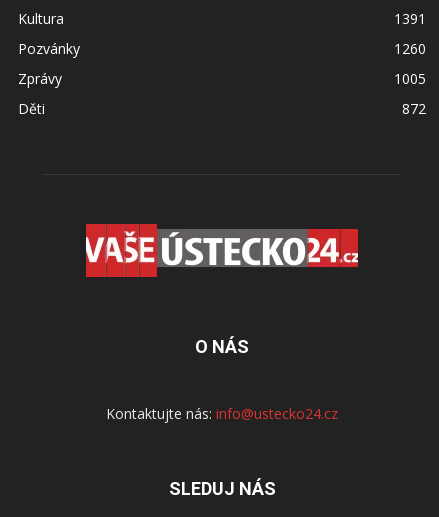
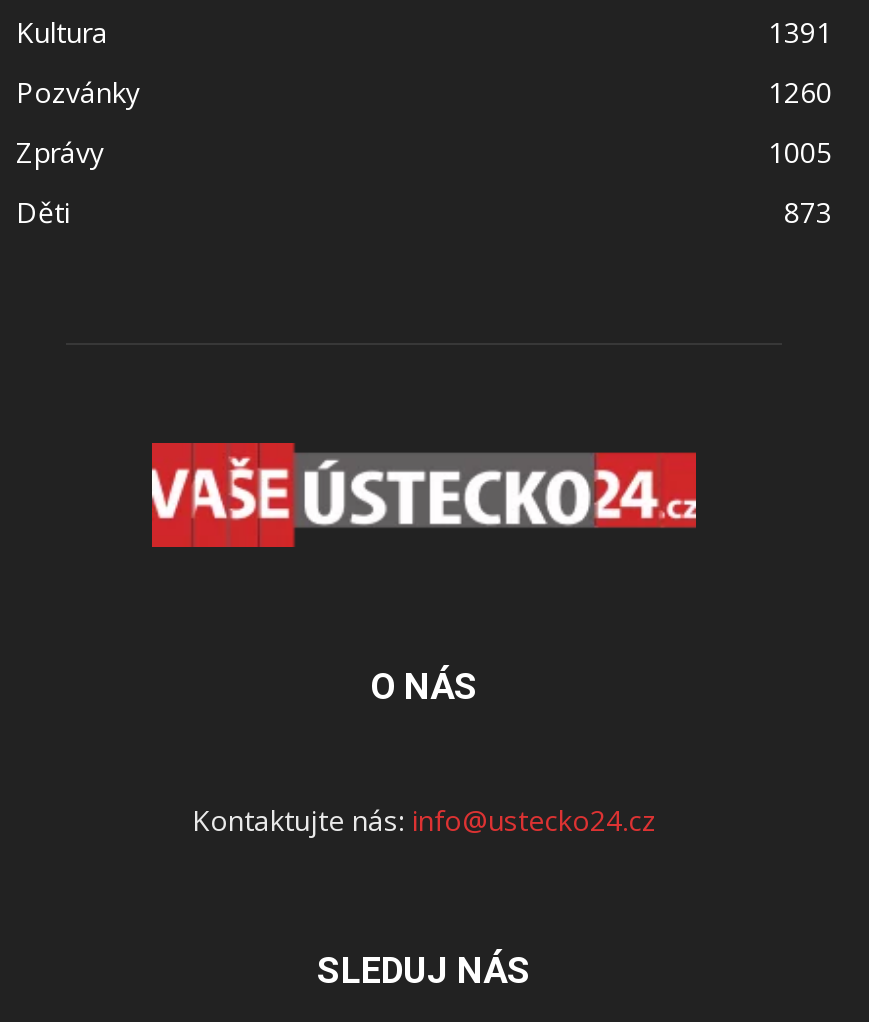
[402,98,426,117] 872 -> [784,192,832,230] 873

